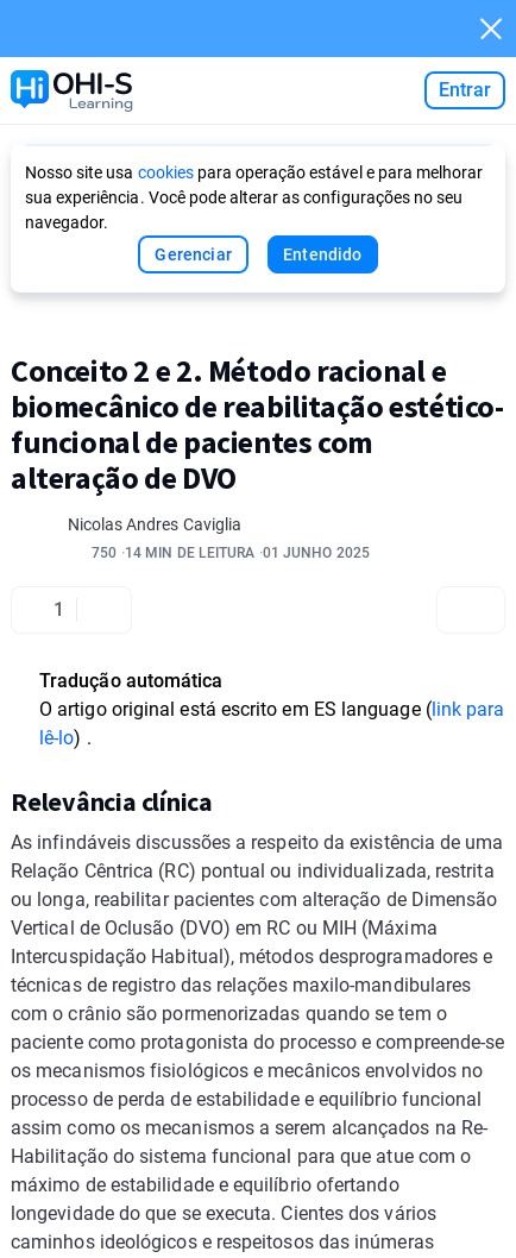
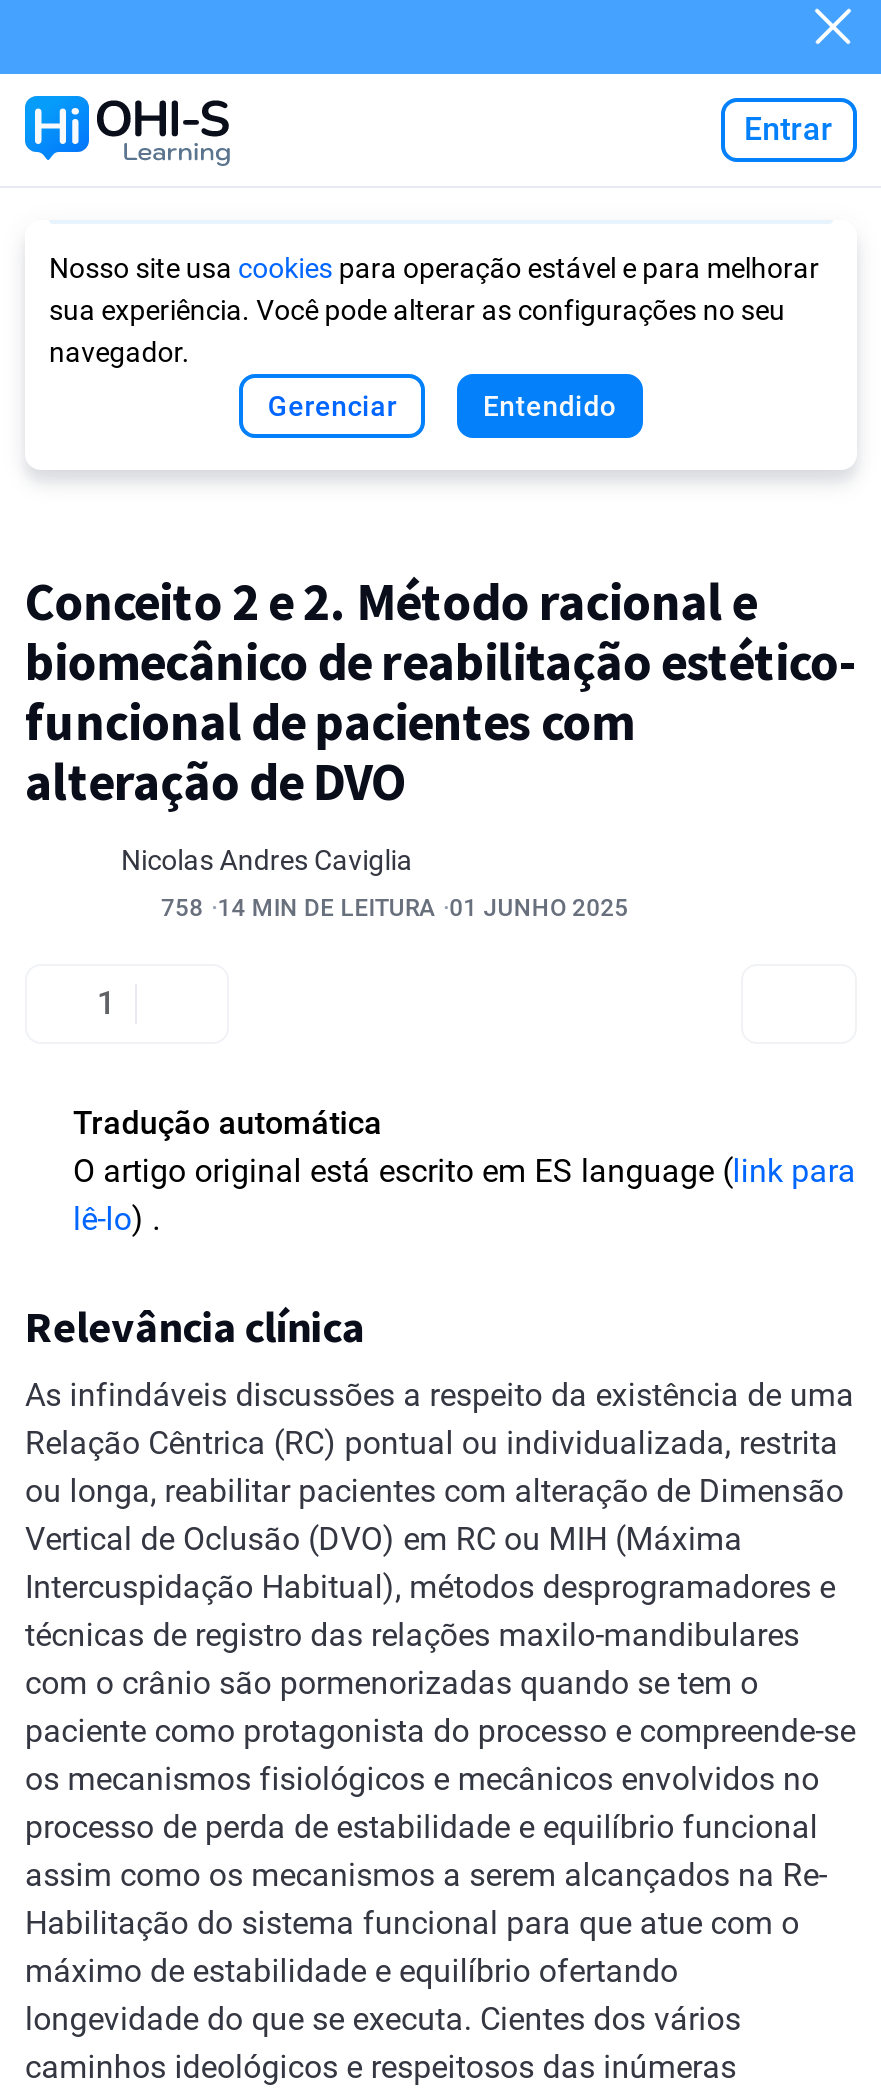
[92,545,369,561] 750 14 MIN DE LEITURA 01 JUNHO 2025 -> [161,894,628,922] 758 14 MIN DE LEITURA 01 JUNHO 2025

